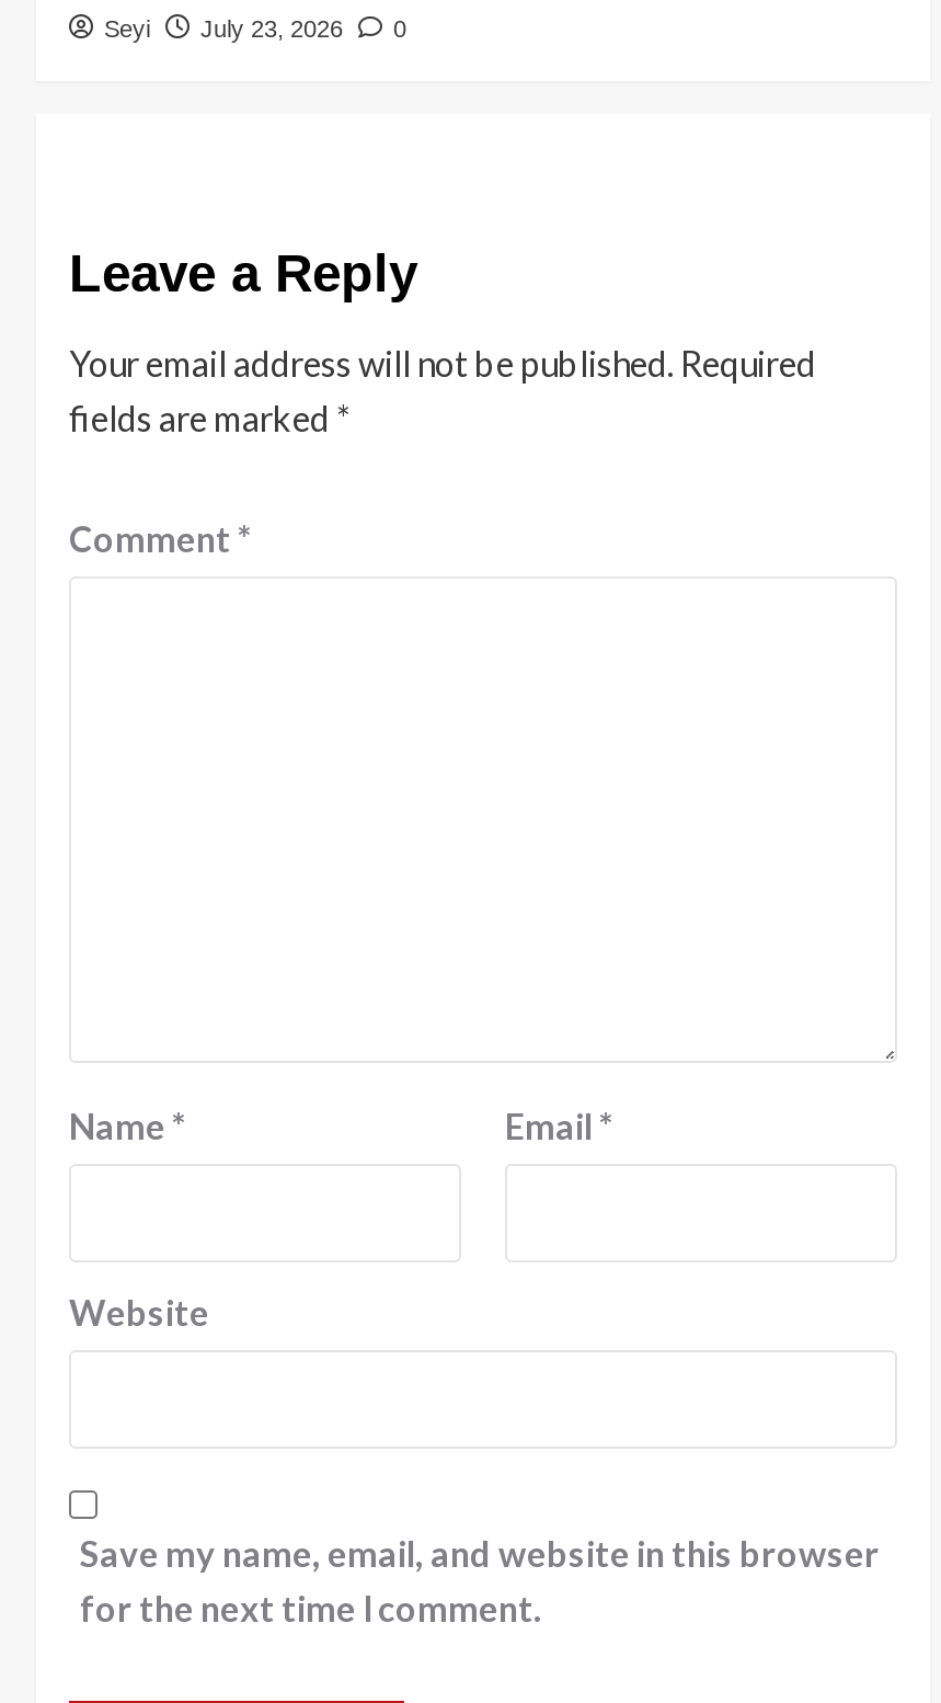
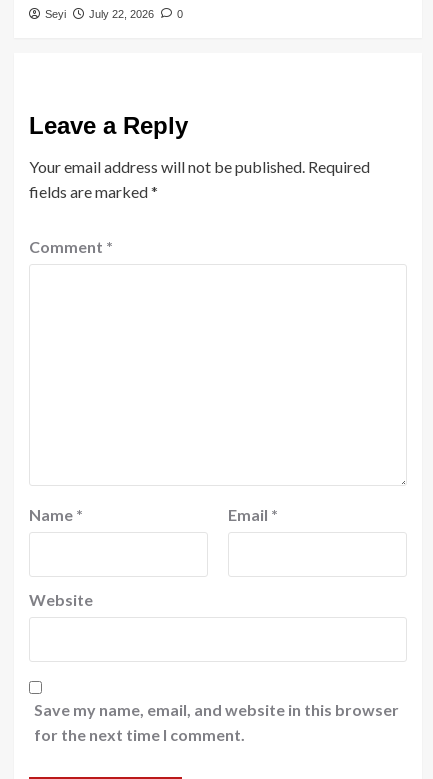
[104,17,406,43] Seyi July 23, 2026 0 -> [45,8,183,20] Seyi July 22, 2026 0

